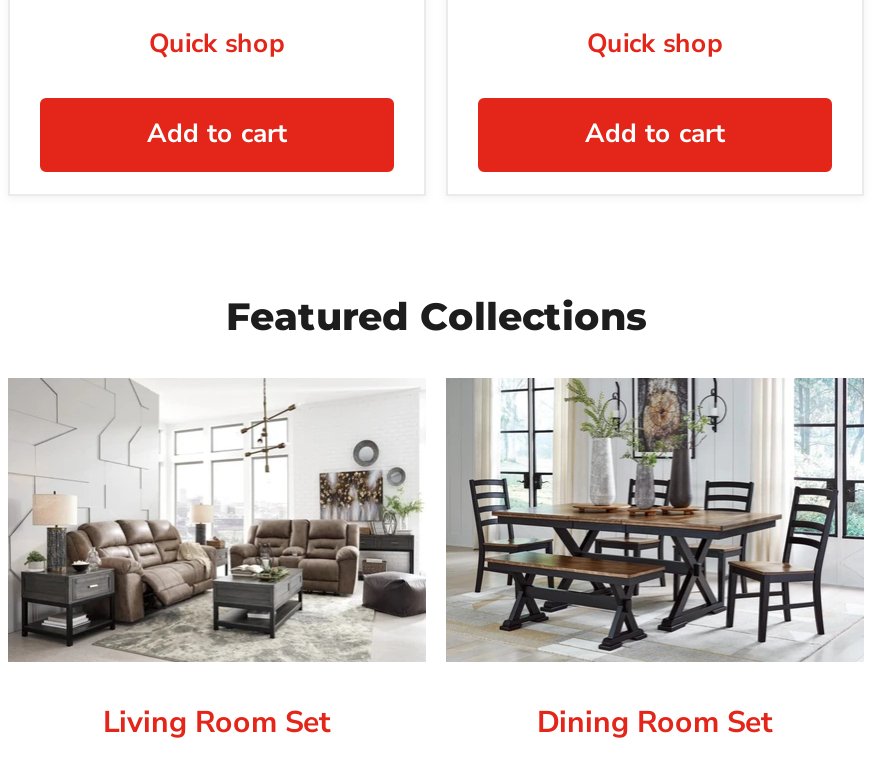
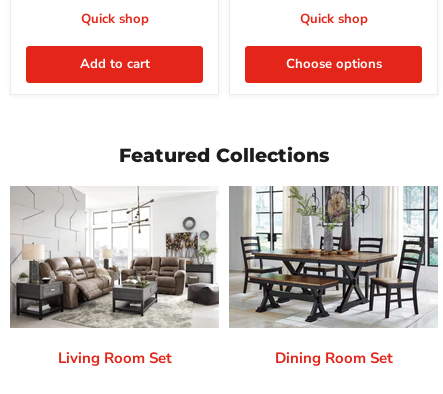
[585,116,725,152] Add to cart -> [285,55,381,73] Choose options

